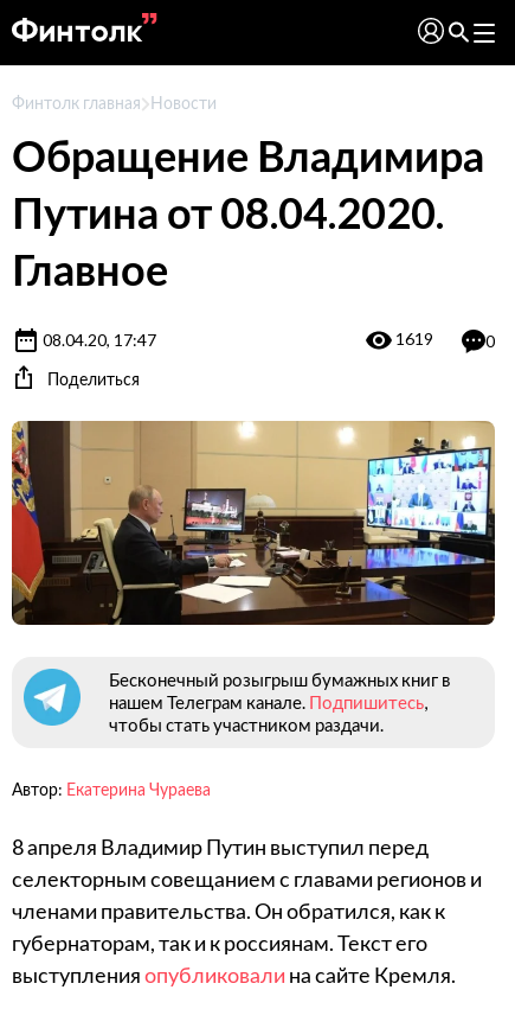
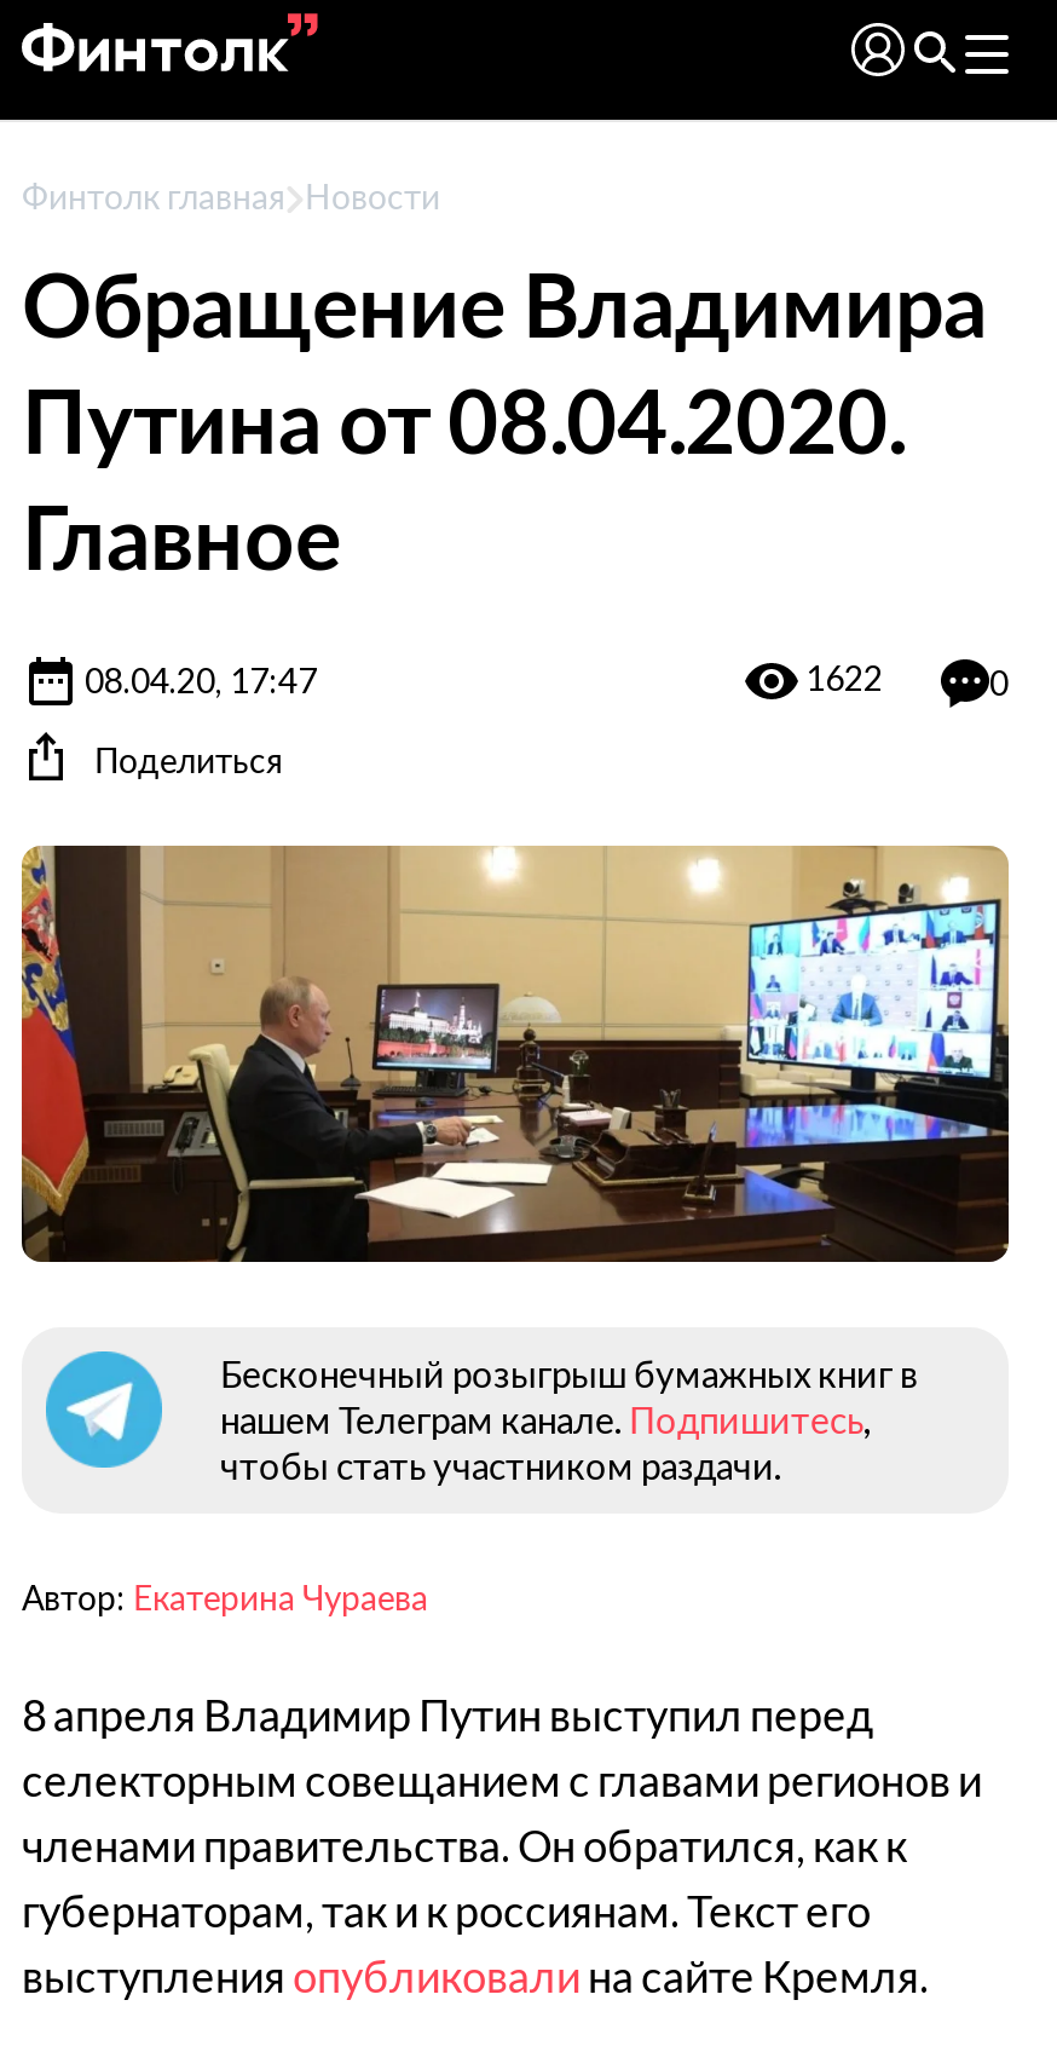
[395,328,433,349] 1619 -> [805,657,883,698] 1622

